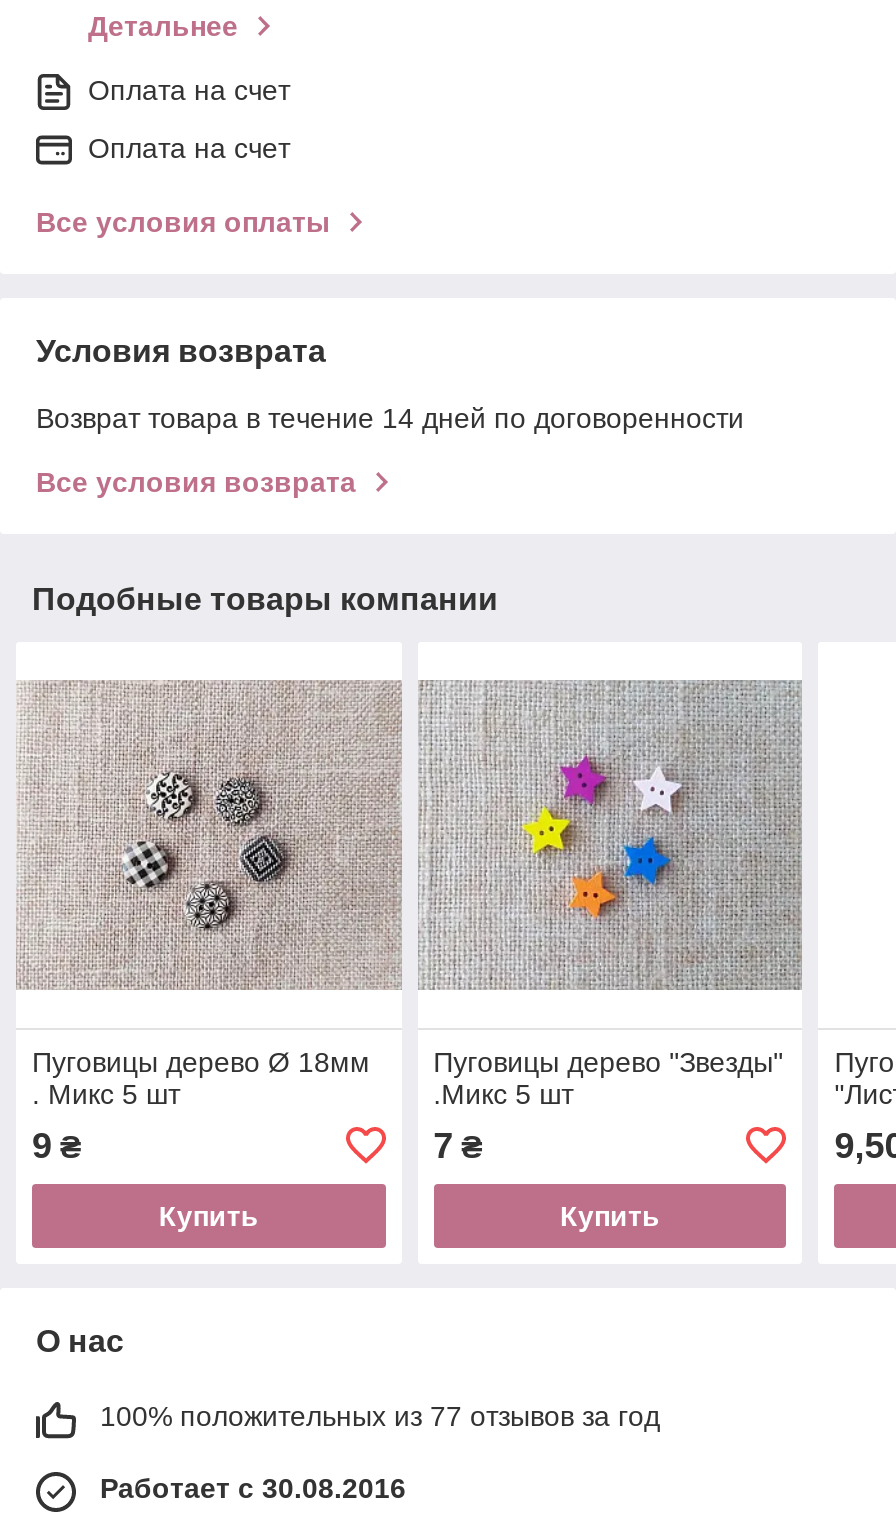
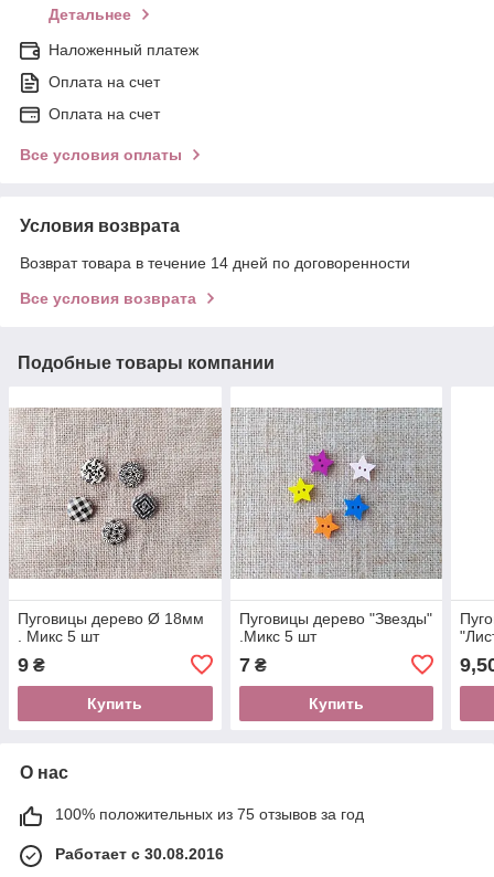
none -> [49,41,198,59] Наложенный платеж
[100,1400,660,1432] 100% положительных из 77 отзывов за год -> [55,805,364,823] 100% положительных из 75 отзывов за год

